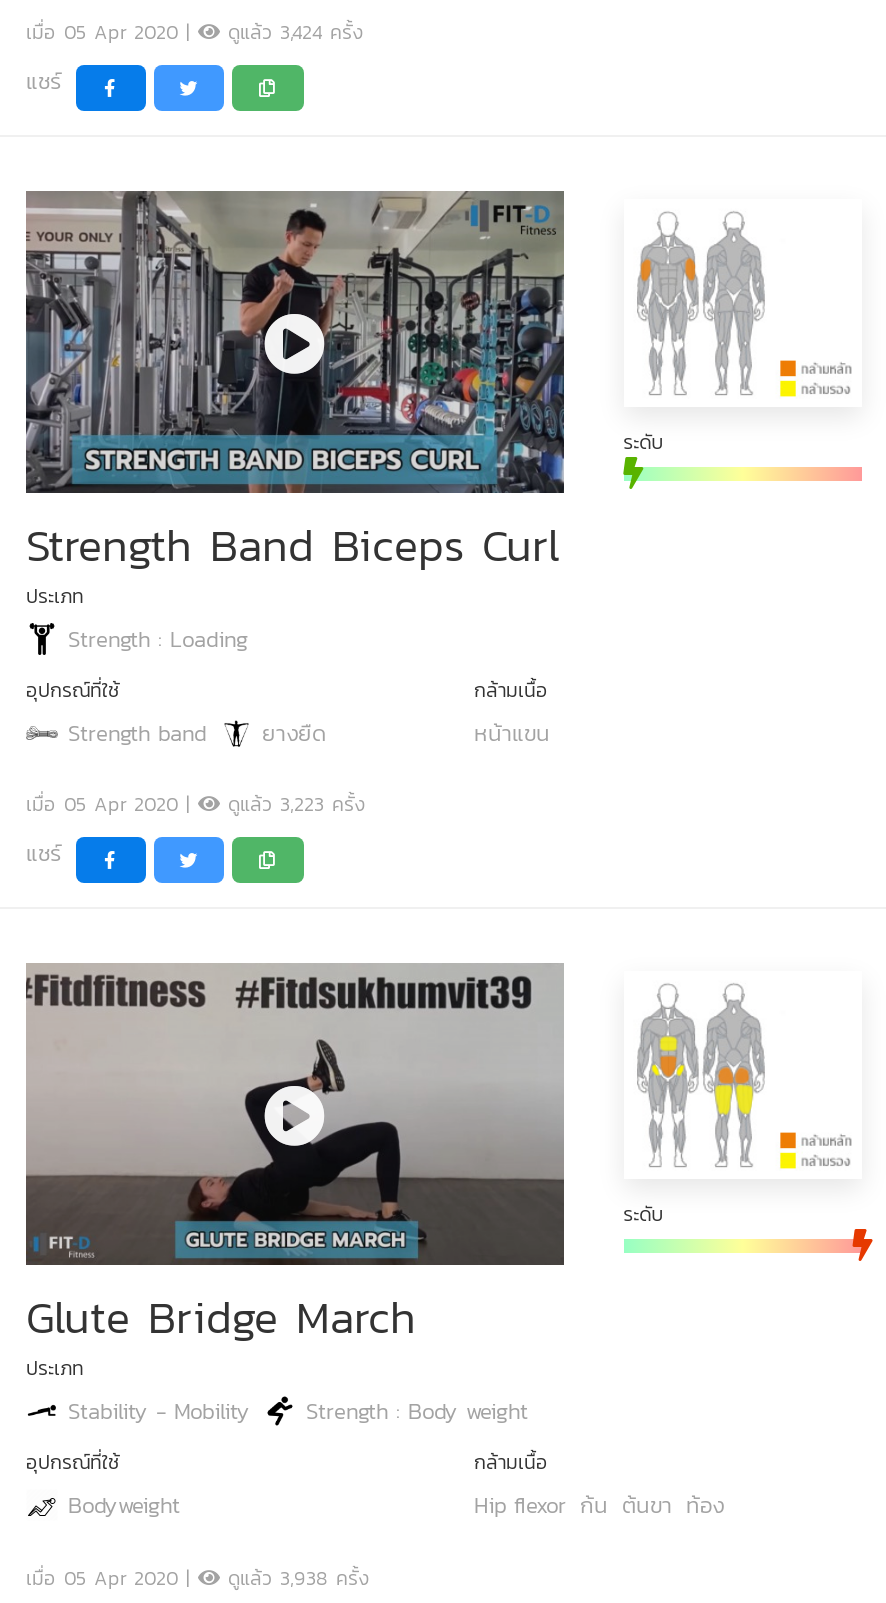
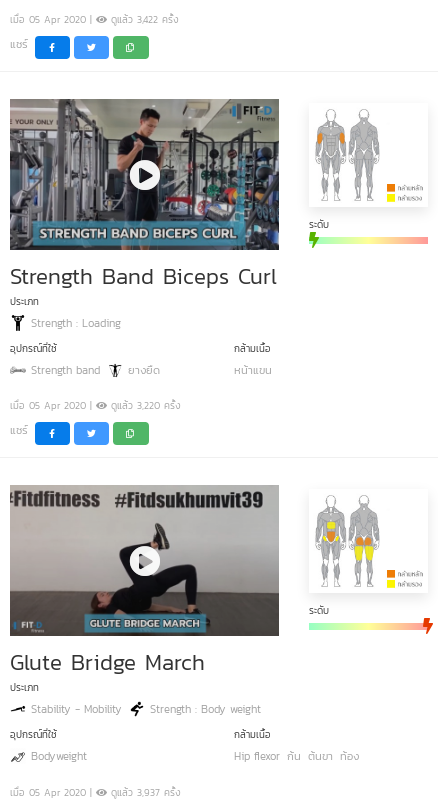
[220,17,364,47] ดูแล้ว 3,424 ครั้ง -> [107,12,179,27] ดูแล้ว 3,422 ครั้ง
[220,789,366,819] ดูแล้ว 3,223 ครั้ง -> [107,398,181,413] ดูแล้ว 3,220 ครั้ง
[220,1562,370,1592] ดูแล้ว 3,938 ครั้ง -> [107,785,181,800] ดูแล้ว 3,937 ครั้ง

